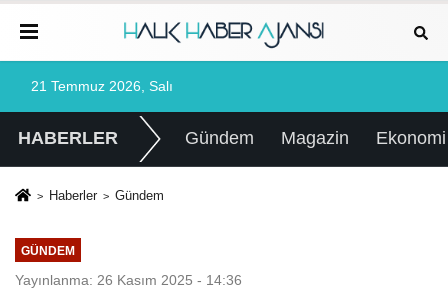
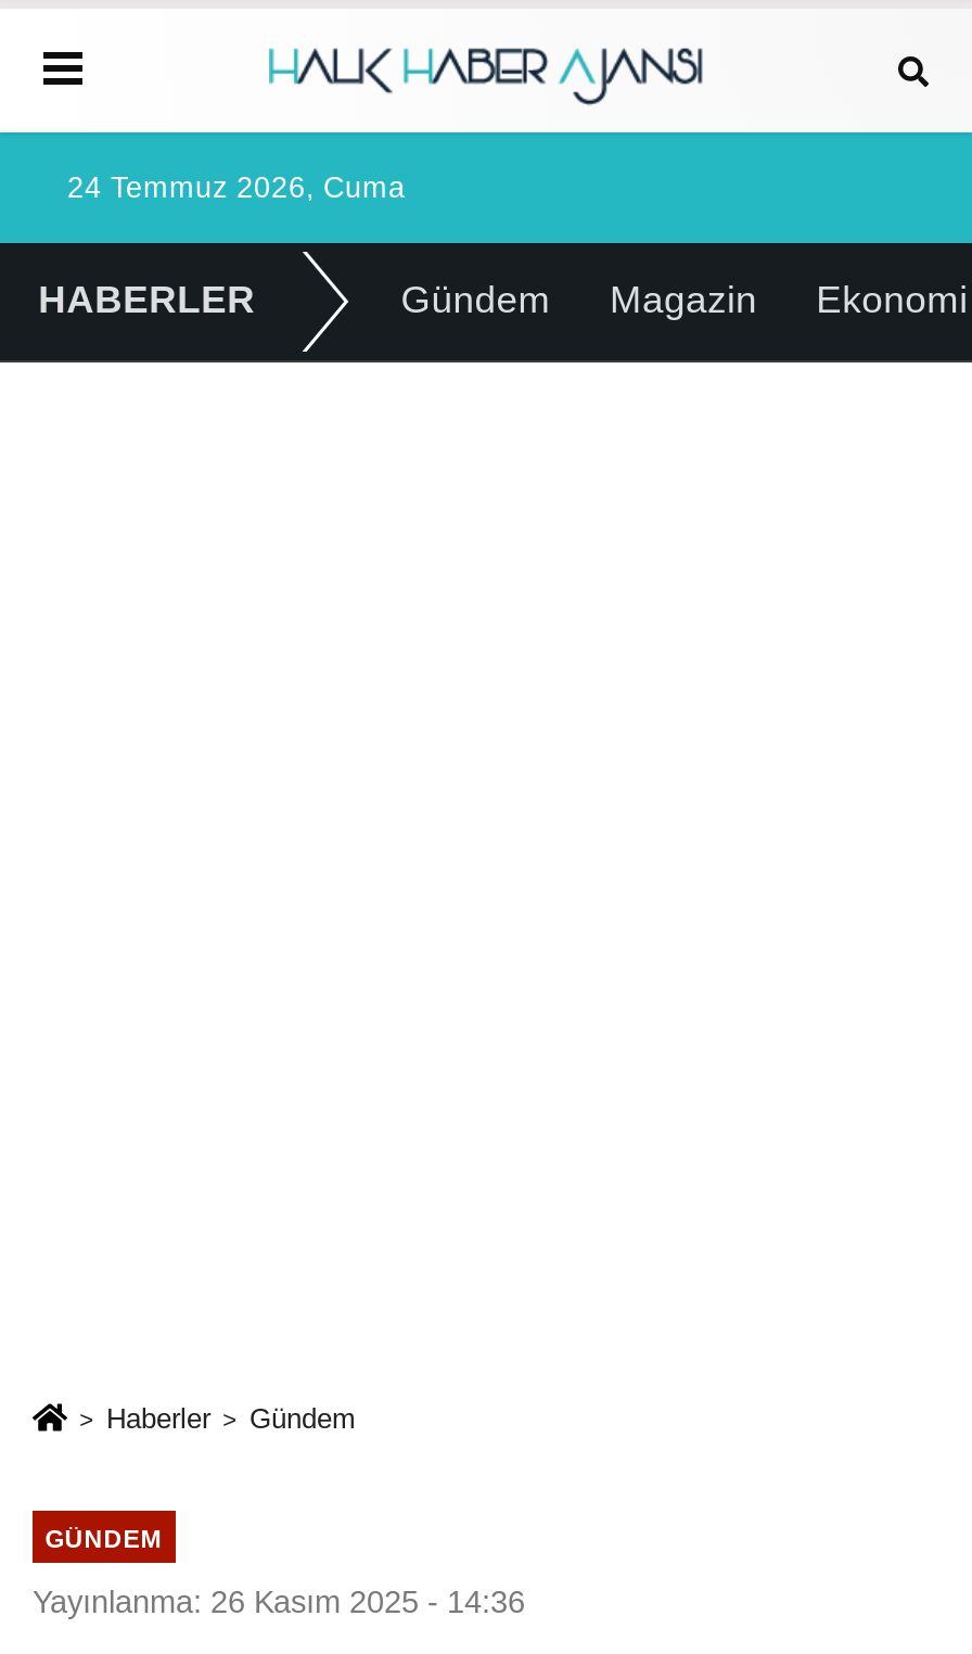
[31,79,173,94] 21 Temmuz 2026, Salı -> [67,171,406,204] 24 Temmuz 2026, Cuma

